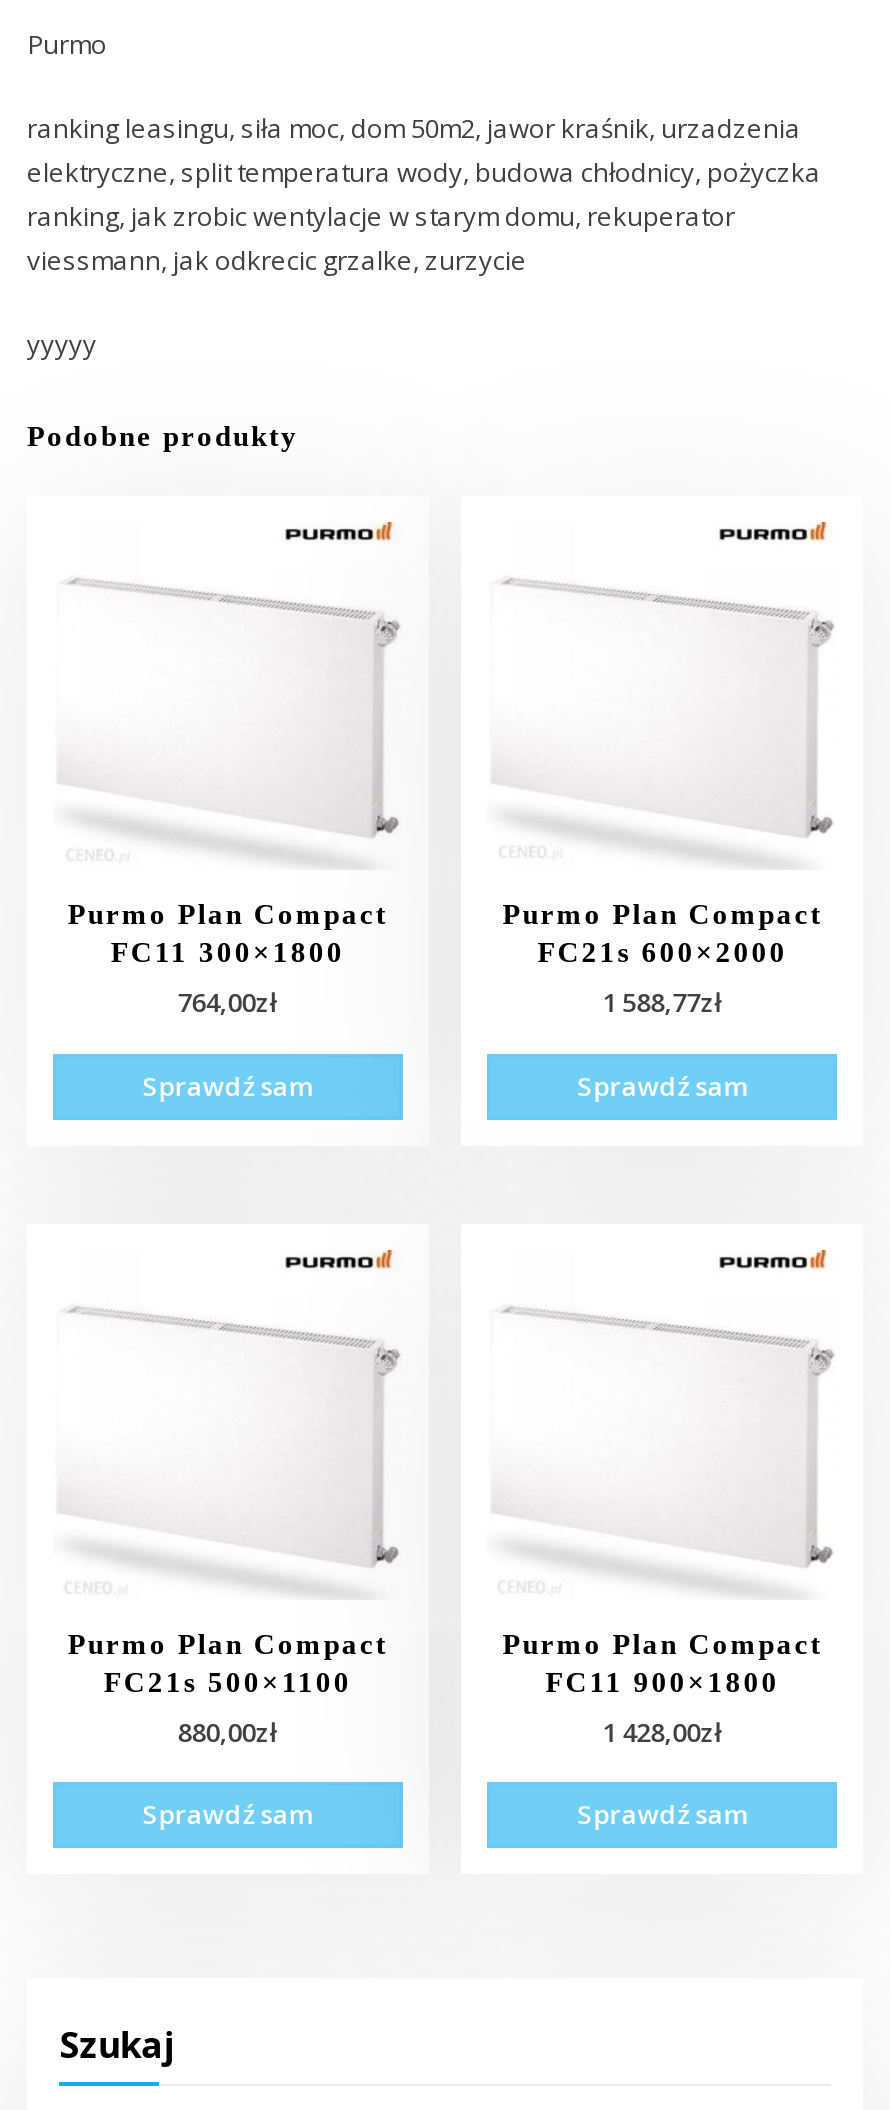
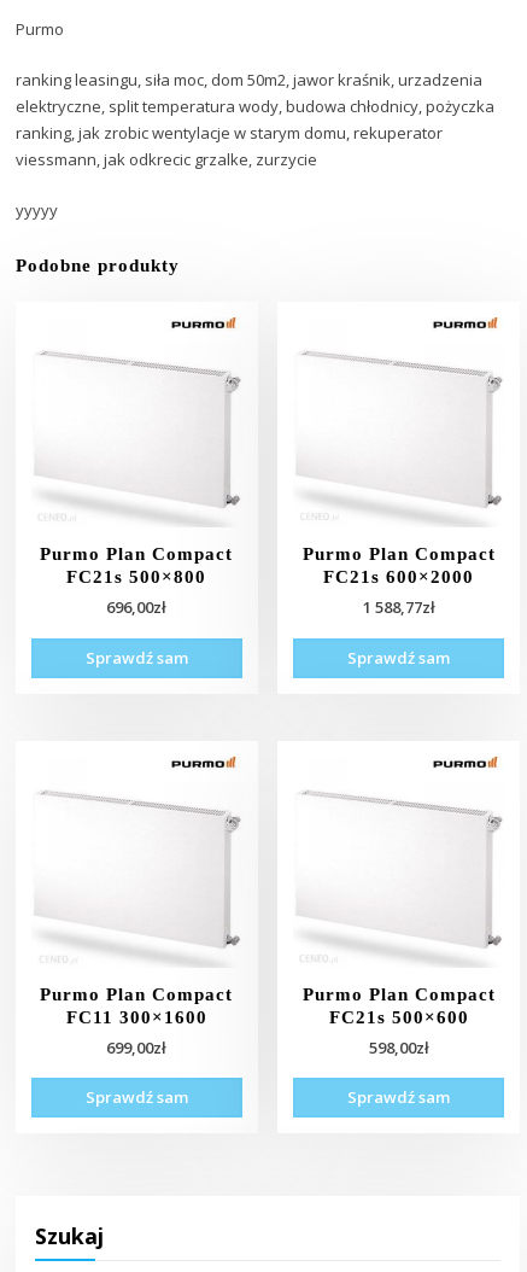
[111,937,345,1020] FC11 300×1800 | 764,00zł -> [67,568,207,618] FC21s 500×800 | 696,00zł
[104,1665,352,1749] FC21s 500×1100 | 880,00zł -> [66,1007,207,1058] FC11 300×1600 | 699,00zł
[545,1665,779,1749] FC11 900×1800 | 1 428,00zł -> [329,1007,469,1058] FC21s 500×600 | 598,00zł

